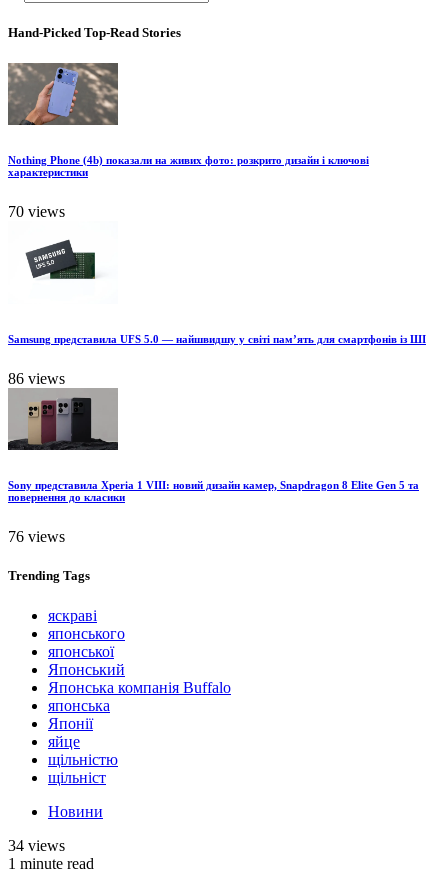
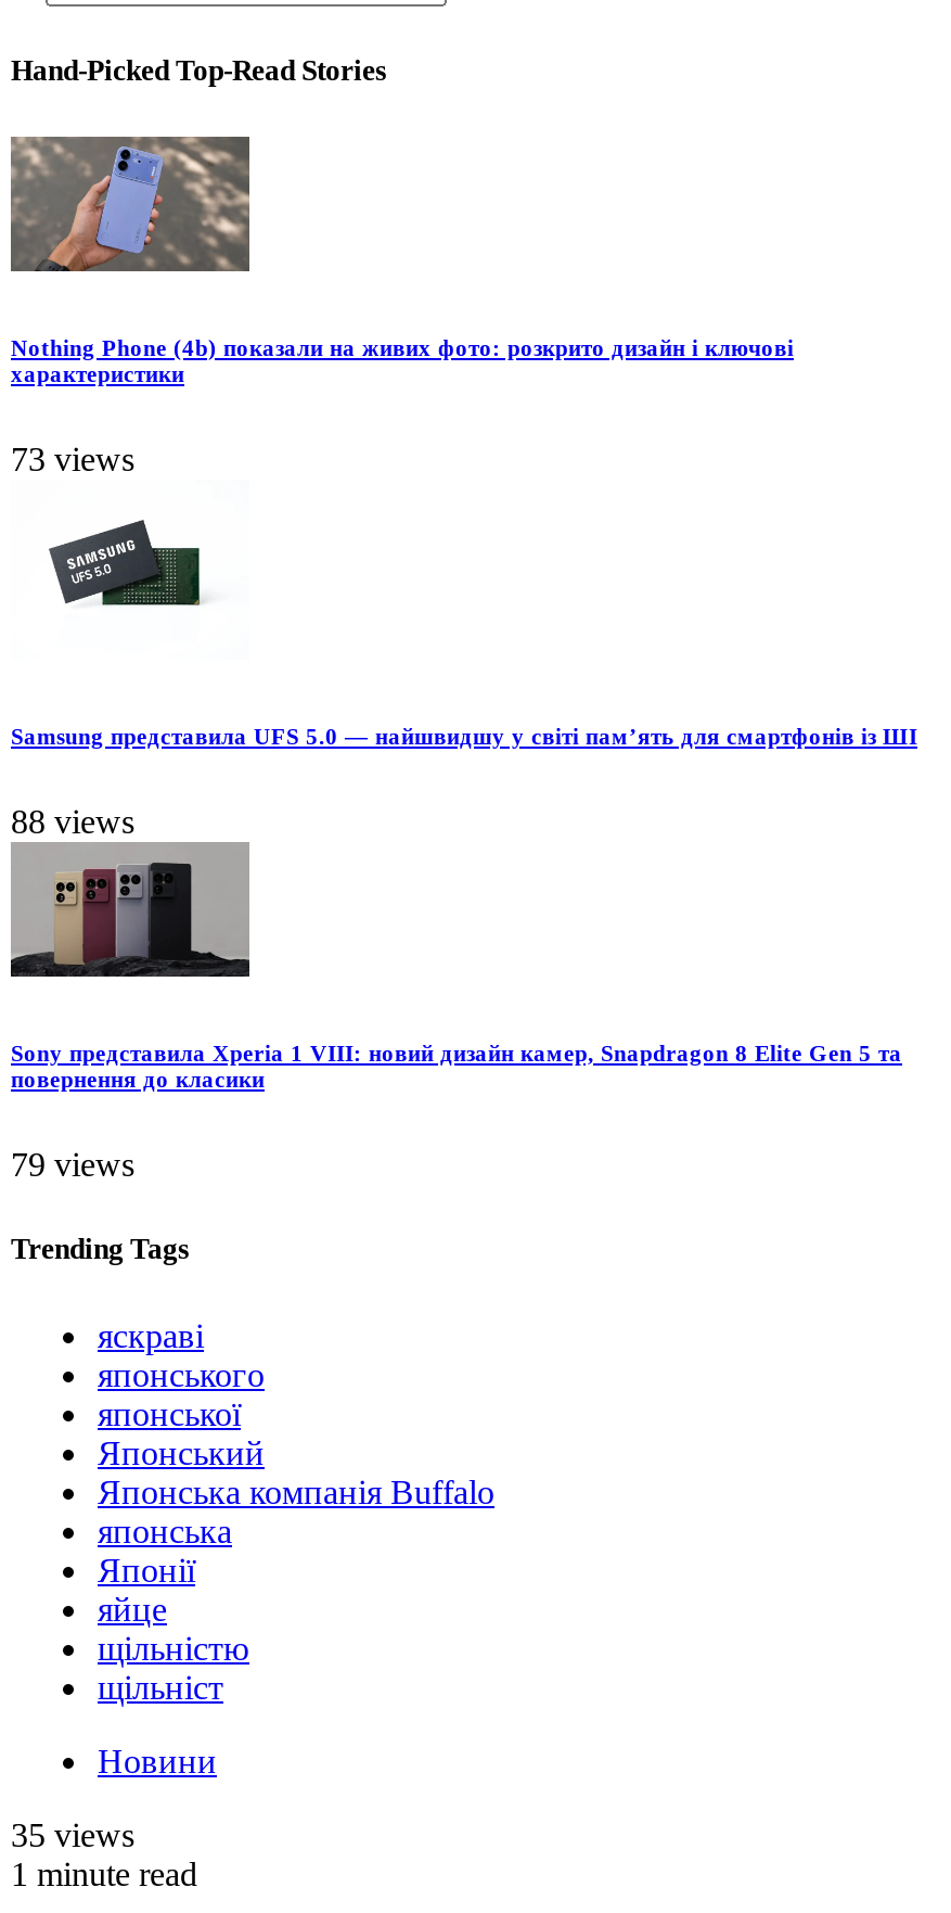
[8,203,65,220] 70 views -> [11,441,134,478] 73 views
[8,370,65,387] 86 views -> [11,803,134,840] 88 views
[8,528,65,545] 76 views -> [11,1146,134,1183] 79 views
[8,836,65,853] 34 views -> [11,1815,134,1852] 35 views

